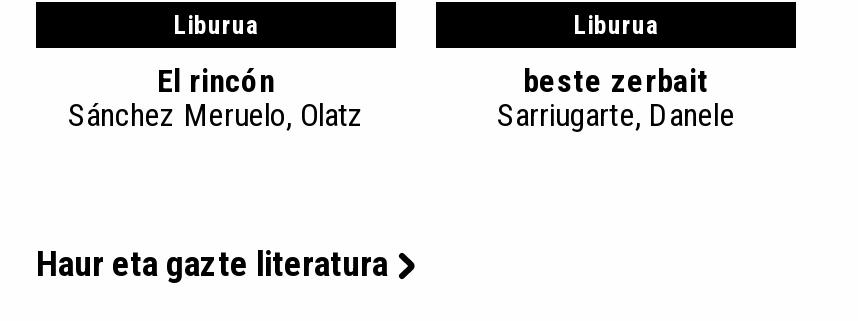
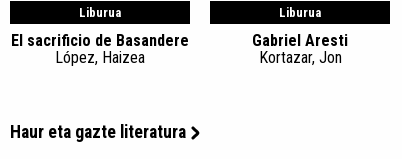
[68,62,364,134] El rincón | Sánchez Meruelo, Olatz -> [11,31,189,67] El sacrificio de Basandere | López, Haizea
[497,62,735,134] beste zerbait | Sarriugarte, Danele -> [252,31,348,67] Gabriel Aresti | Kortazar, Jon

